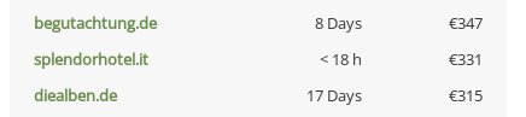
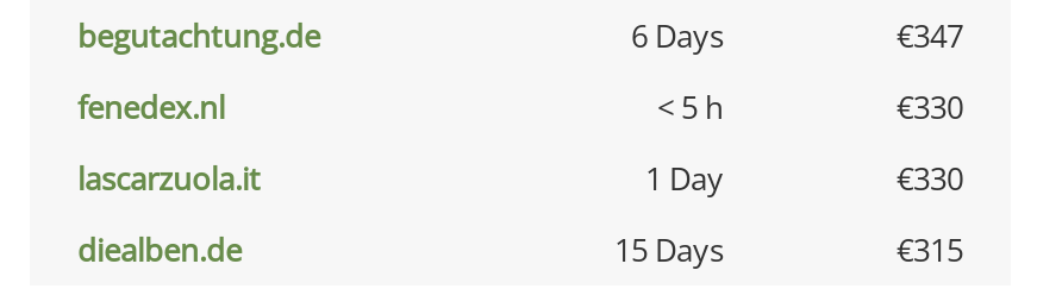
[314,12,361,34] 8 Days -> [631,14,724,57] 6 Days
[34,48,483,70] splendorhotel.it | < 18 h | €331 -> [77,86,963,200] fenedex.nl | < 5 h | €330 | lascarzuola.it | 1 Day | €330
[306,84,361,106] 17 Days -> [614,228,724,271] 15 Days

